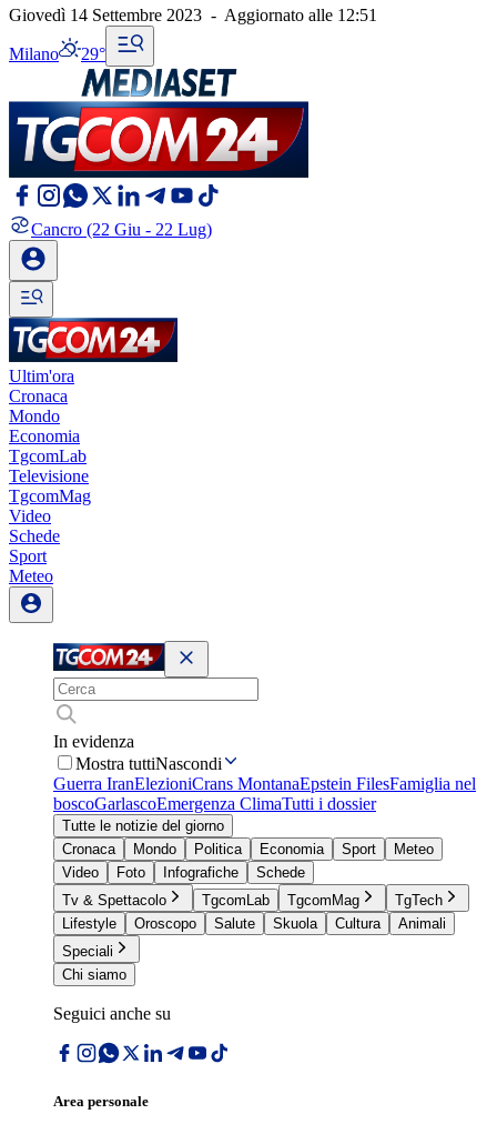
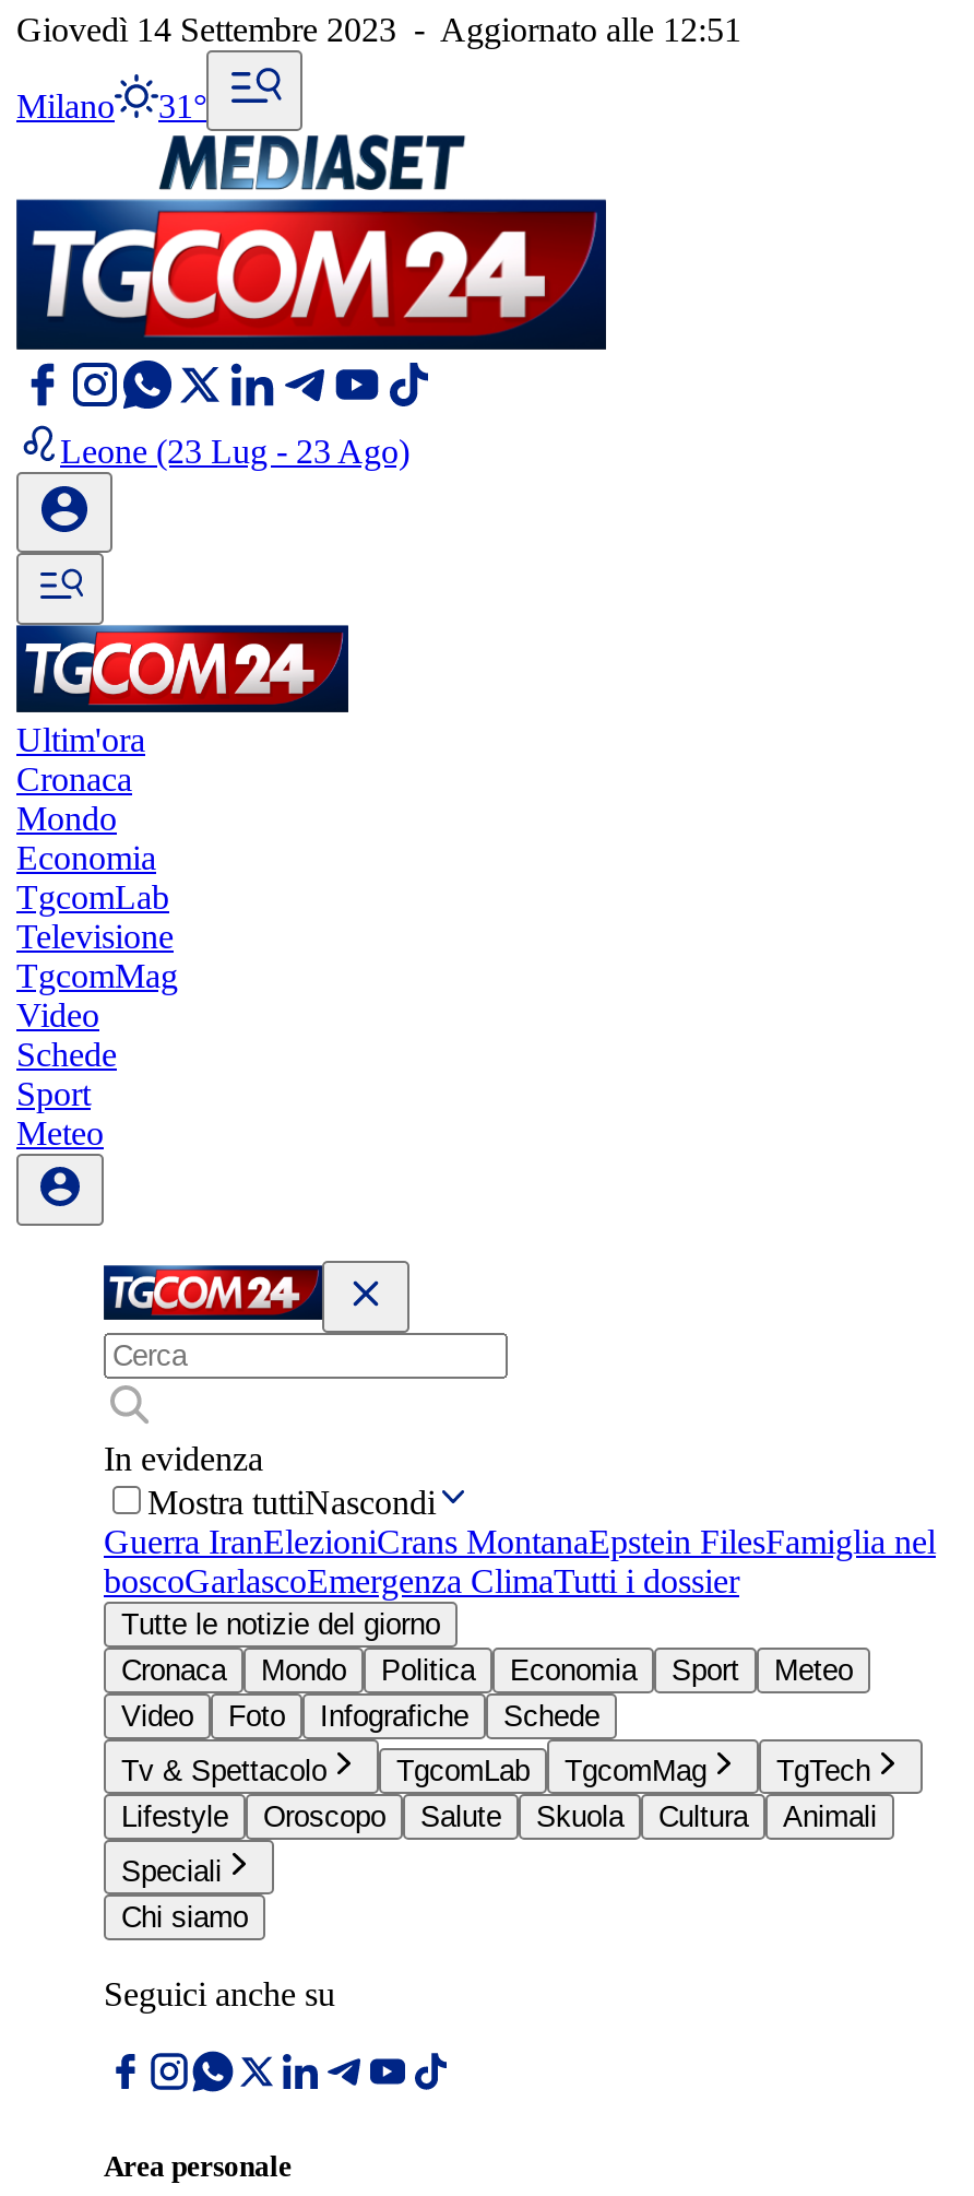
[9,44,105,63] Milano 29° -> [16,87,206,125] Milano 31°
[31,220,212,239] Cancro (22 Giu - 22 Lug) -> [60,433,409,470] Leone (23 Lug - 23 Ago)

